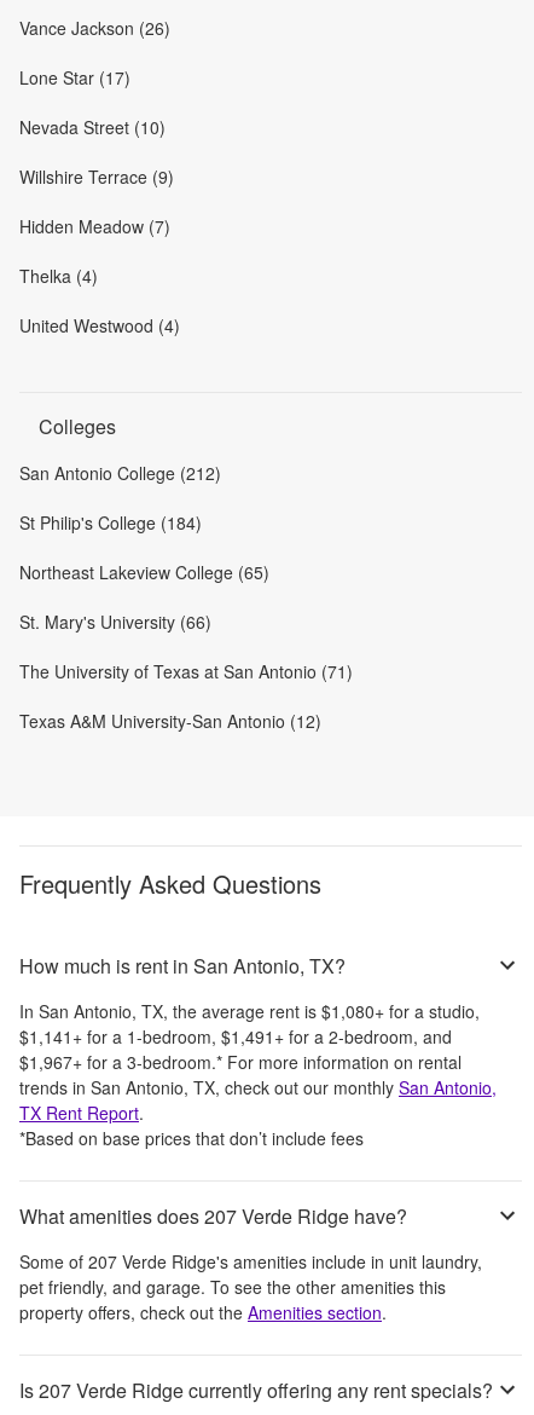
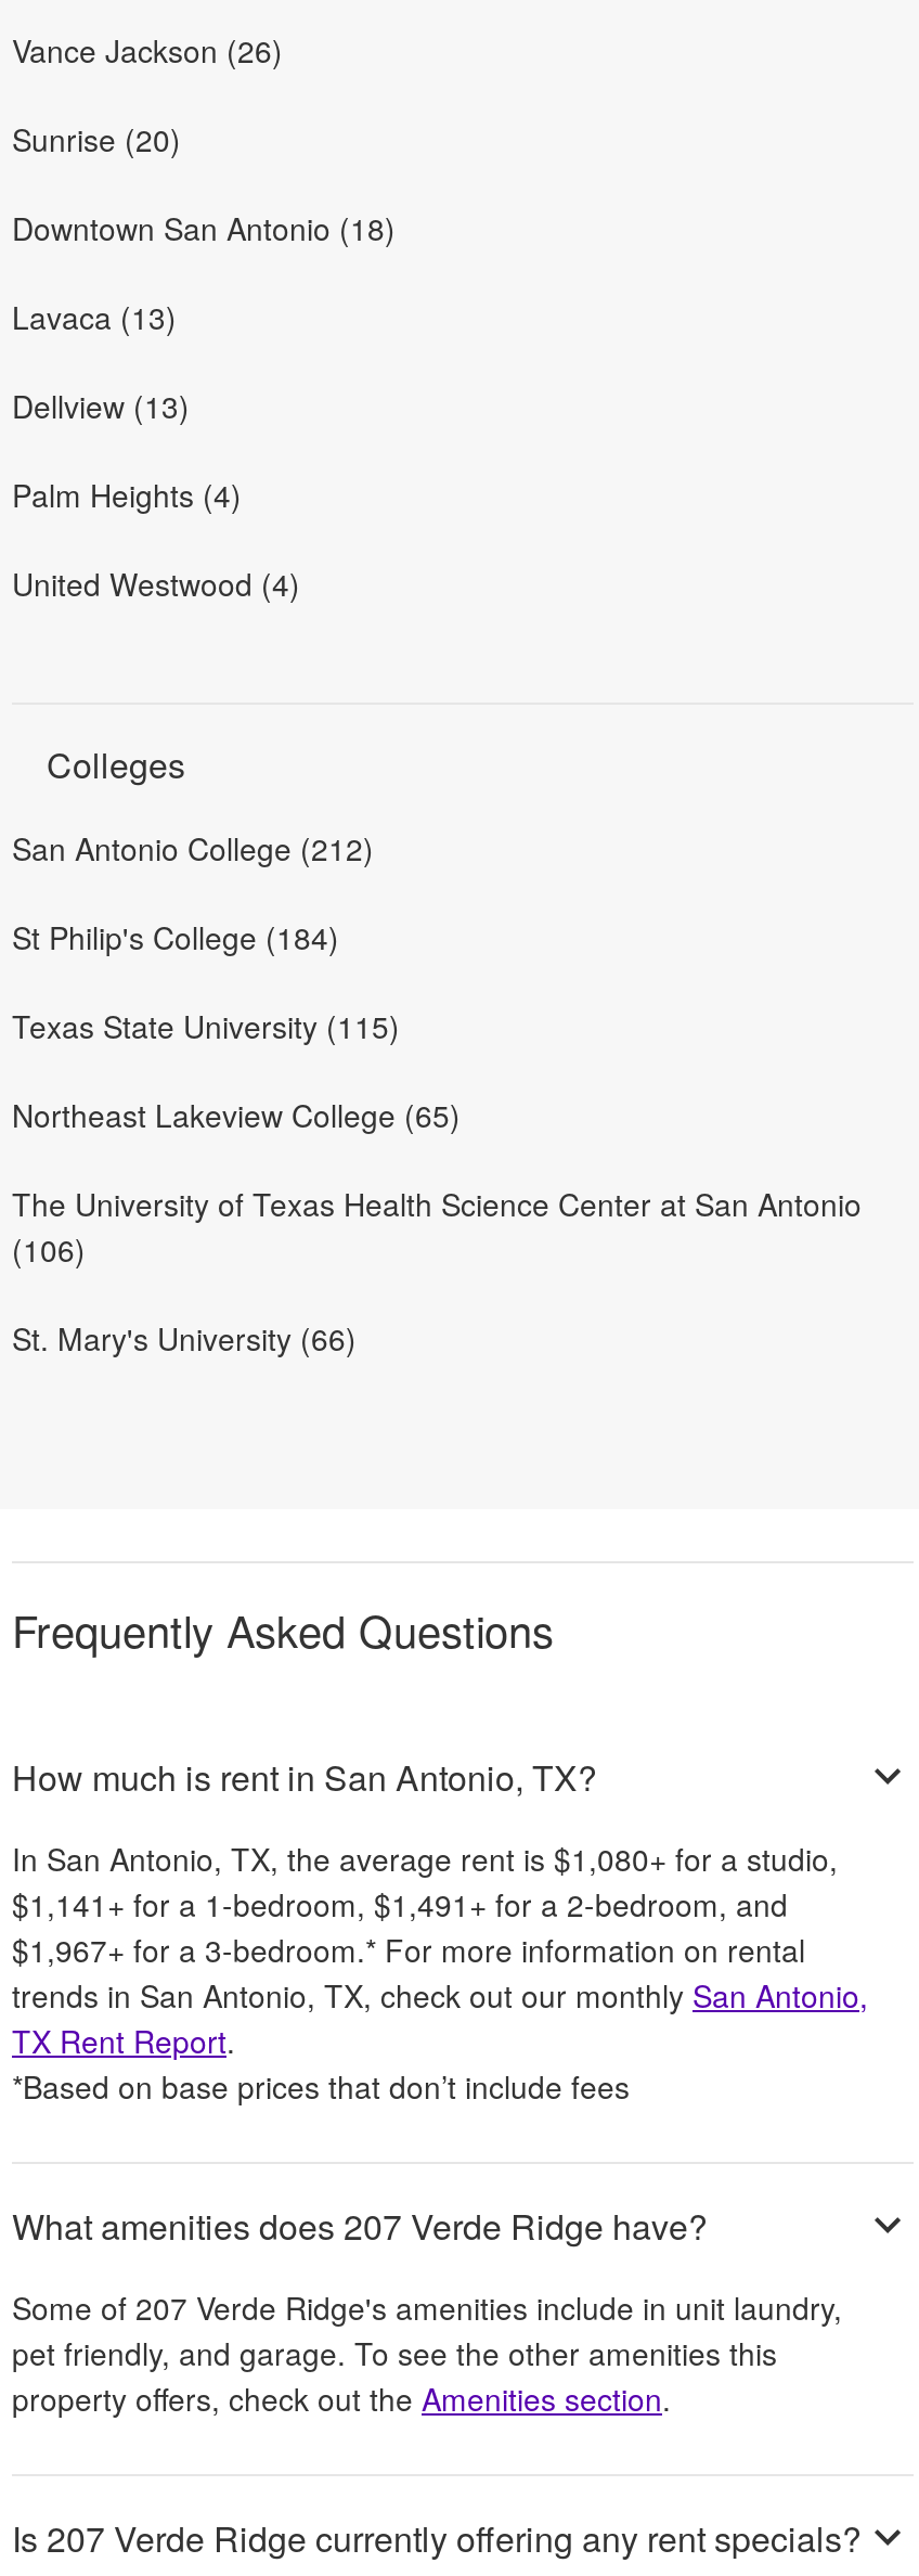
[19,66,130,90] Lone Star (17) -> [12,118,181,161] Sunrise (20)
[19,115,166,139] Nevada Street (10) -> [12,206,396,250] Downtown San Antonio (18)
[19,165,174,189] Willshire Terrace (9) -> [12,295,177,339] Lavaca (13)
[19,214,170,238] Hidden Meadow (7) -> [12,384,190,428] Dellview (13)
[19,264,98,288] Thelka (4) -> [12,473,242,517] Palm Heights (4)
none -> [12,1004,400,1048] Texas State University (115)
moved [19,560,269,584] -> [12,1093,461,1137]: Northeast Lakeview College (65)
none -> [12,1182,862,1271] The University of Texas Health Science Center at San Antonio | (106)
moved [19,610,211,634] -> [12,1317,357,1360]: St. Mary's University (66)
[19,659,353,733] The University of Texas at San Antonio (71) | Texas A&M University-San Antonio (12) -> none

